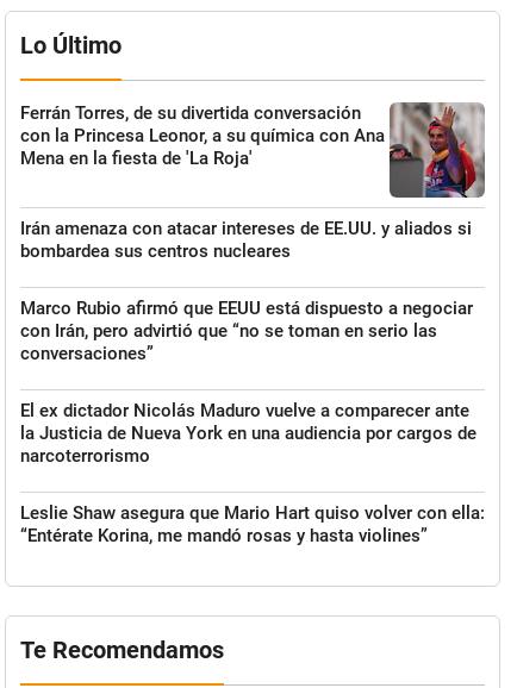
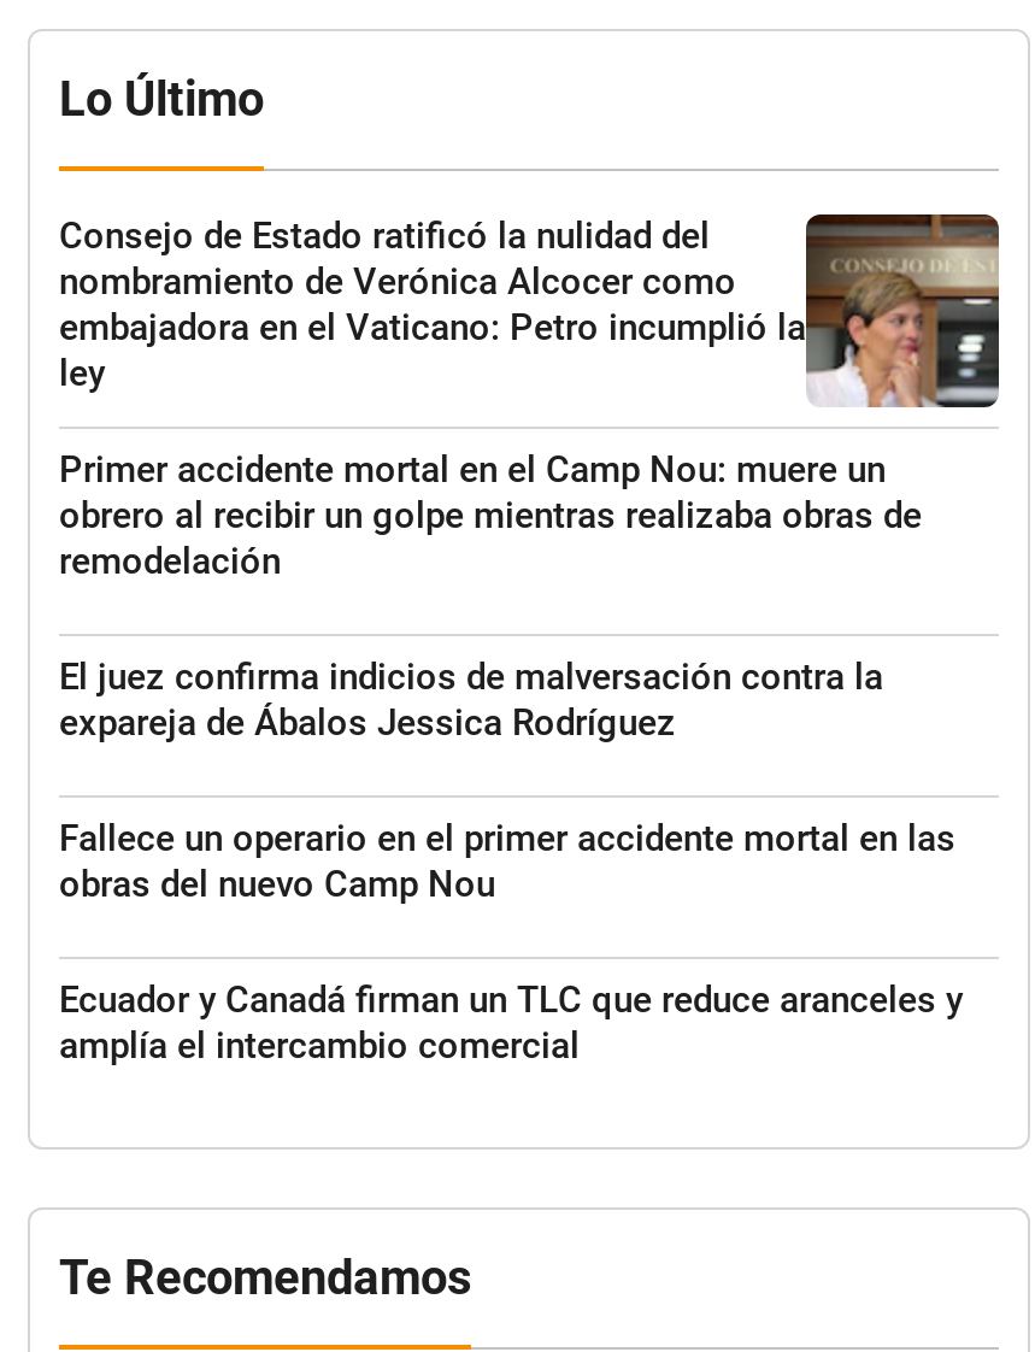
[20,101,486,199] [image] | Ferrán Torres, de su divertida conversación | con la Princesa Leonor, a su química con Ana | Mena en la fiesta de 'La Roja' -> [59,212,1001,395] [image] | Consejo de Estado ratificó la nulidad del | nombramiento de Verónica Alcocer como | embajadora en el Vaticano: Petro incumplió la | ley
[20,217,472,262] Irán amenaza con atacar intereses de EE.UU. y aliados si | bombardea sus centros nucleares -> [59,448,922,582] Primer accidente mortal en el Camp Nou: muere un | obrero al recibir un golpe mientras realizaba obras de | remodelación
[20,297,473,364] Marco Rubio afirmó que EEUU está dispuesto a negociar | con Irán, pero advirtió que “no se toman en serio las | conversaciones” -> [59,655,883,744] El juez confirma indicios de malversación contra la | expareja de Ábalos Jessica Rodríguez
[20,400,476,466] El ex dictador Nicolás Maduro vuelve a comparecer ante | la Justicia de Nueva York en una audiencia por cargos de | narcoterrorismo -> [59,816,955,905] Fallece un operario en el primer accidente mortal en las | obras del nuevo Camp Nou
[20,502,485,546] Leslie Shaw asegura que Mario Hart quiso volver con ella: | “Entérate Korina, me mandó rosas y hasta violines” -> [59,978,963,1067] Ecuador y Canadá firman un TLC que reduce aranceles y | amplía el intercambio comercial

